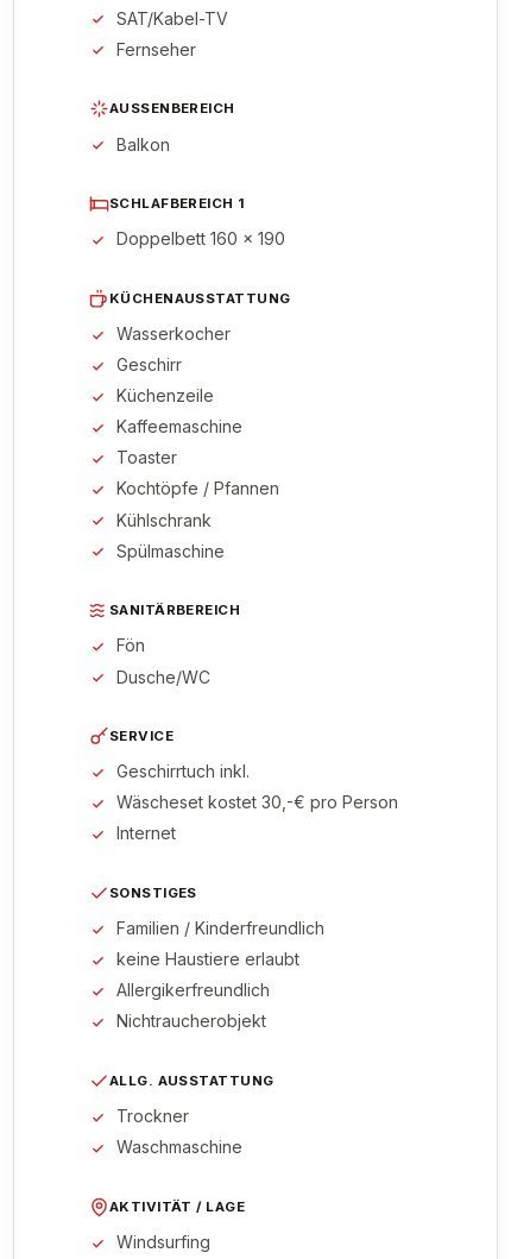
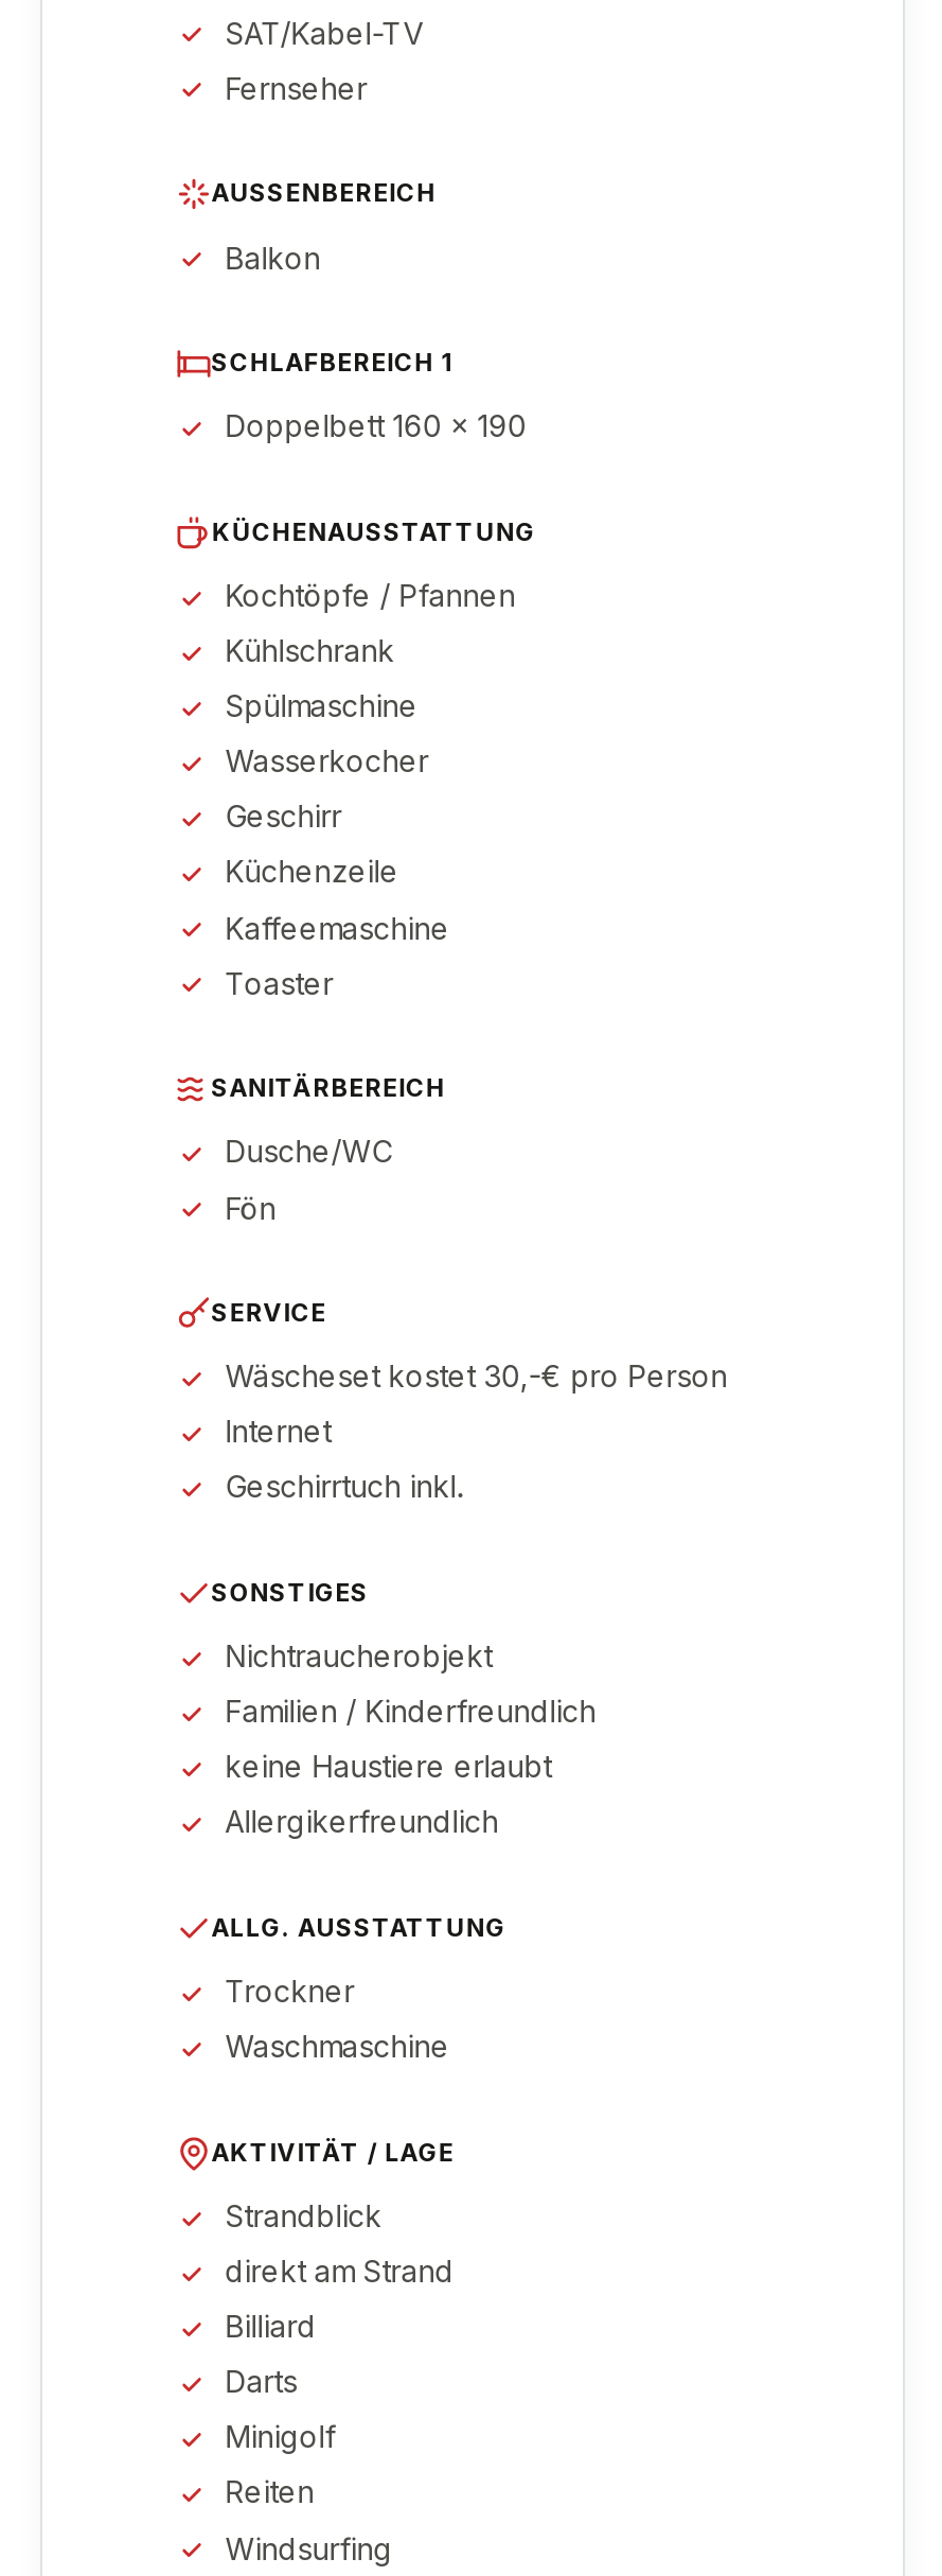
moved [117,479,280,561] -> [225,577,515,724]: Kochtöpfe / Pfannen | Kühlschrank | Spülmaschine
moved [117,666,211,687] -> [225,1133,392,1170]: Dusche/WC
moved [117,761,250,781] -> [225,1469,462,1505]: Geschirrtuch inkl.
moved [117,792,398,843] -> [225,1358,727,1450]: Wäscheset kostet 30,-€ pro Person | Internet
moved [117,1011,266,1031] -> [225,1638,492,1674]: Nichtraucherobjekt
none -> [225,2198,454,2510] Strandblick | direkt am Strand | Billiard | Darts | Minigolf | Reiten

